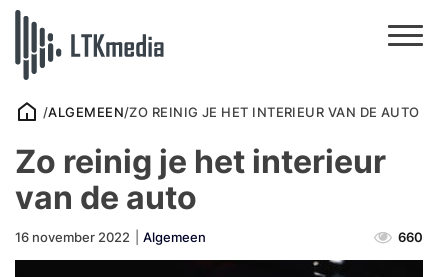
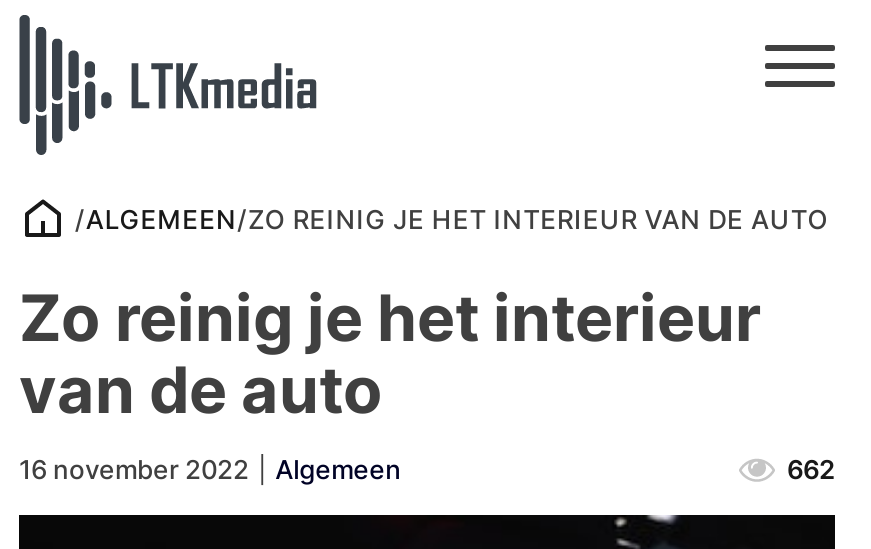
[398,229,423,245] 660 -> [787,452,835,484] 662

